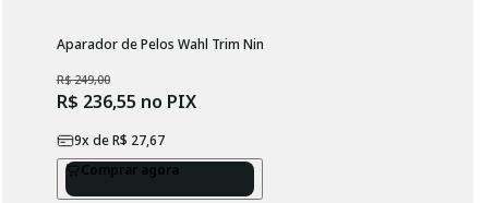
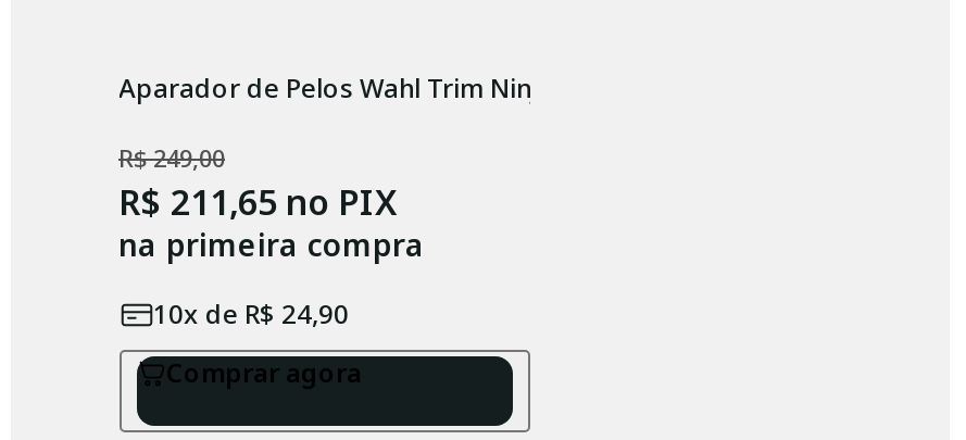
[56,90,196,114] R$ 236,55 no PIX -> [118,179,425,266] R$ 211,65 no PIX | na primeira compra
[74,131,164,150] 9x de R$ 27,67 -> [153,296,349,333] 10x de R$ 24,90

